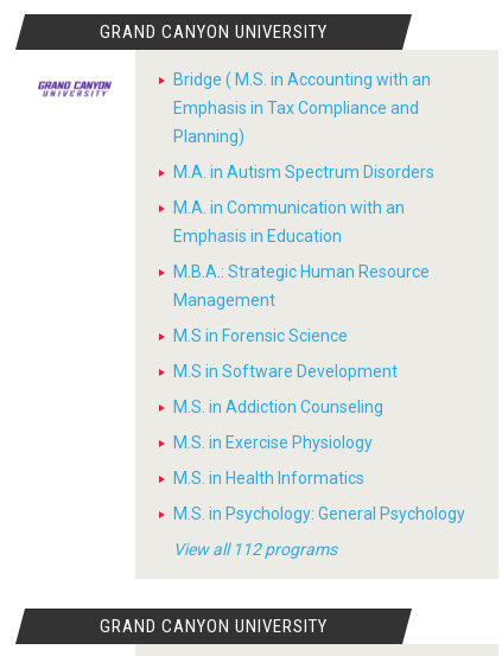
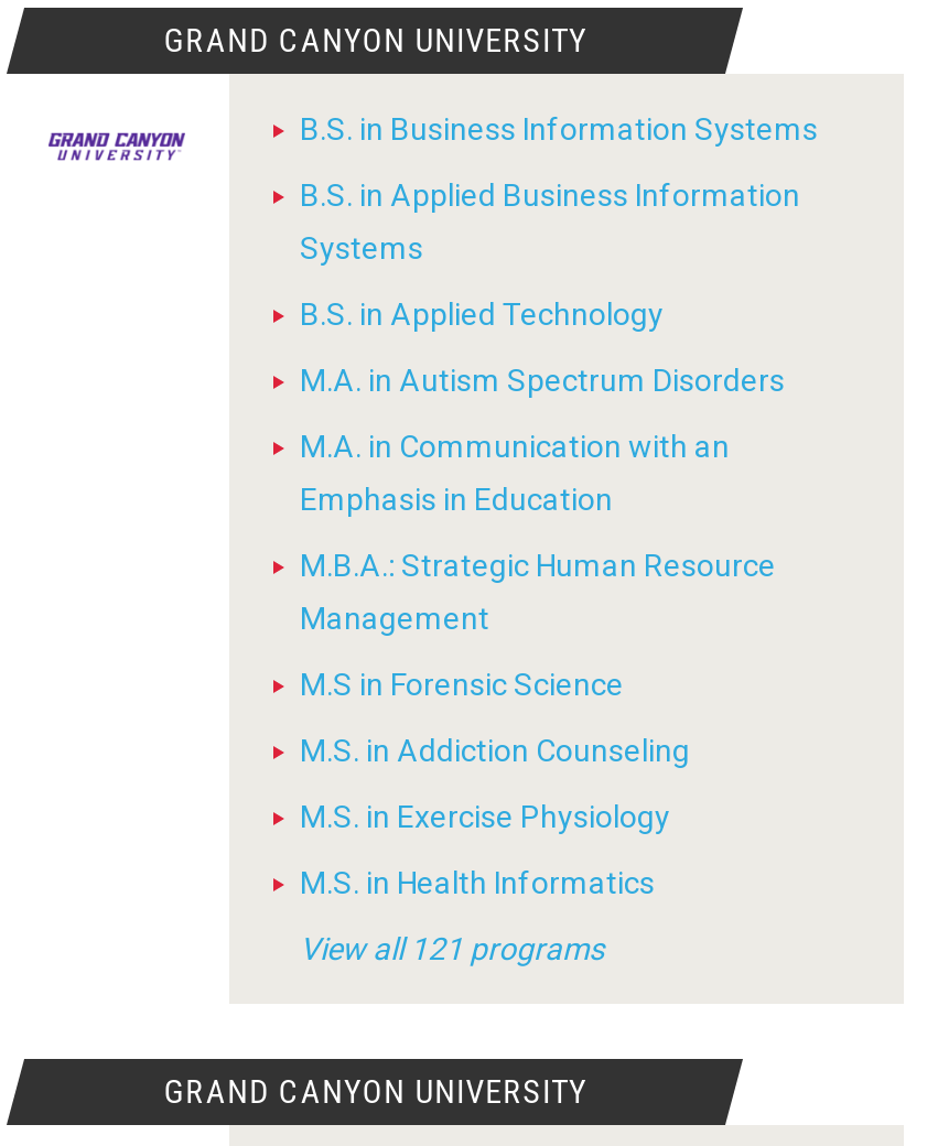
[173,70,431,146] Bridge ( M.S. in Accounting with an | Emphasis in Tax Compliance and | Planning) -> [300,111,818,332] B.S. in Business Information Systems | B.S. in Applied Business Information | Systems | B.S. in Applied Technology
moved [173,163,434,345] -> [300,363,785,702]: M.A. in Autism Spectrum Disorders | M.A. in Communication with an | Emphasis in Education | M.B.A.: Strategic Human Resource | Management | M.S in Forensic Science
[173,362,398,381] M.S in Software Development -> none
[173,504,465,559] M.S. in Psychology: General Psychology | View all 112 programs -> [300,931,604,966] View all 121 programs

